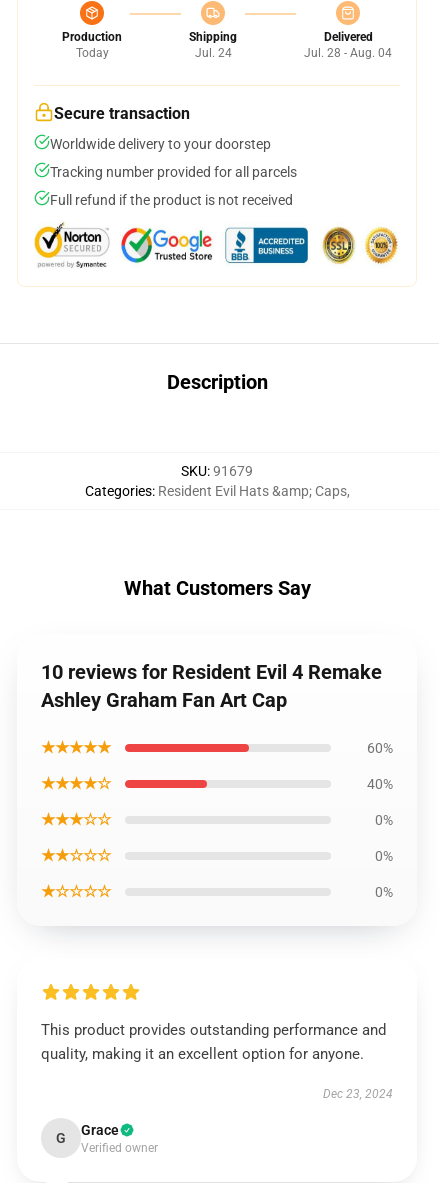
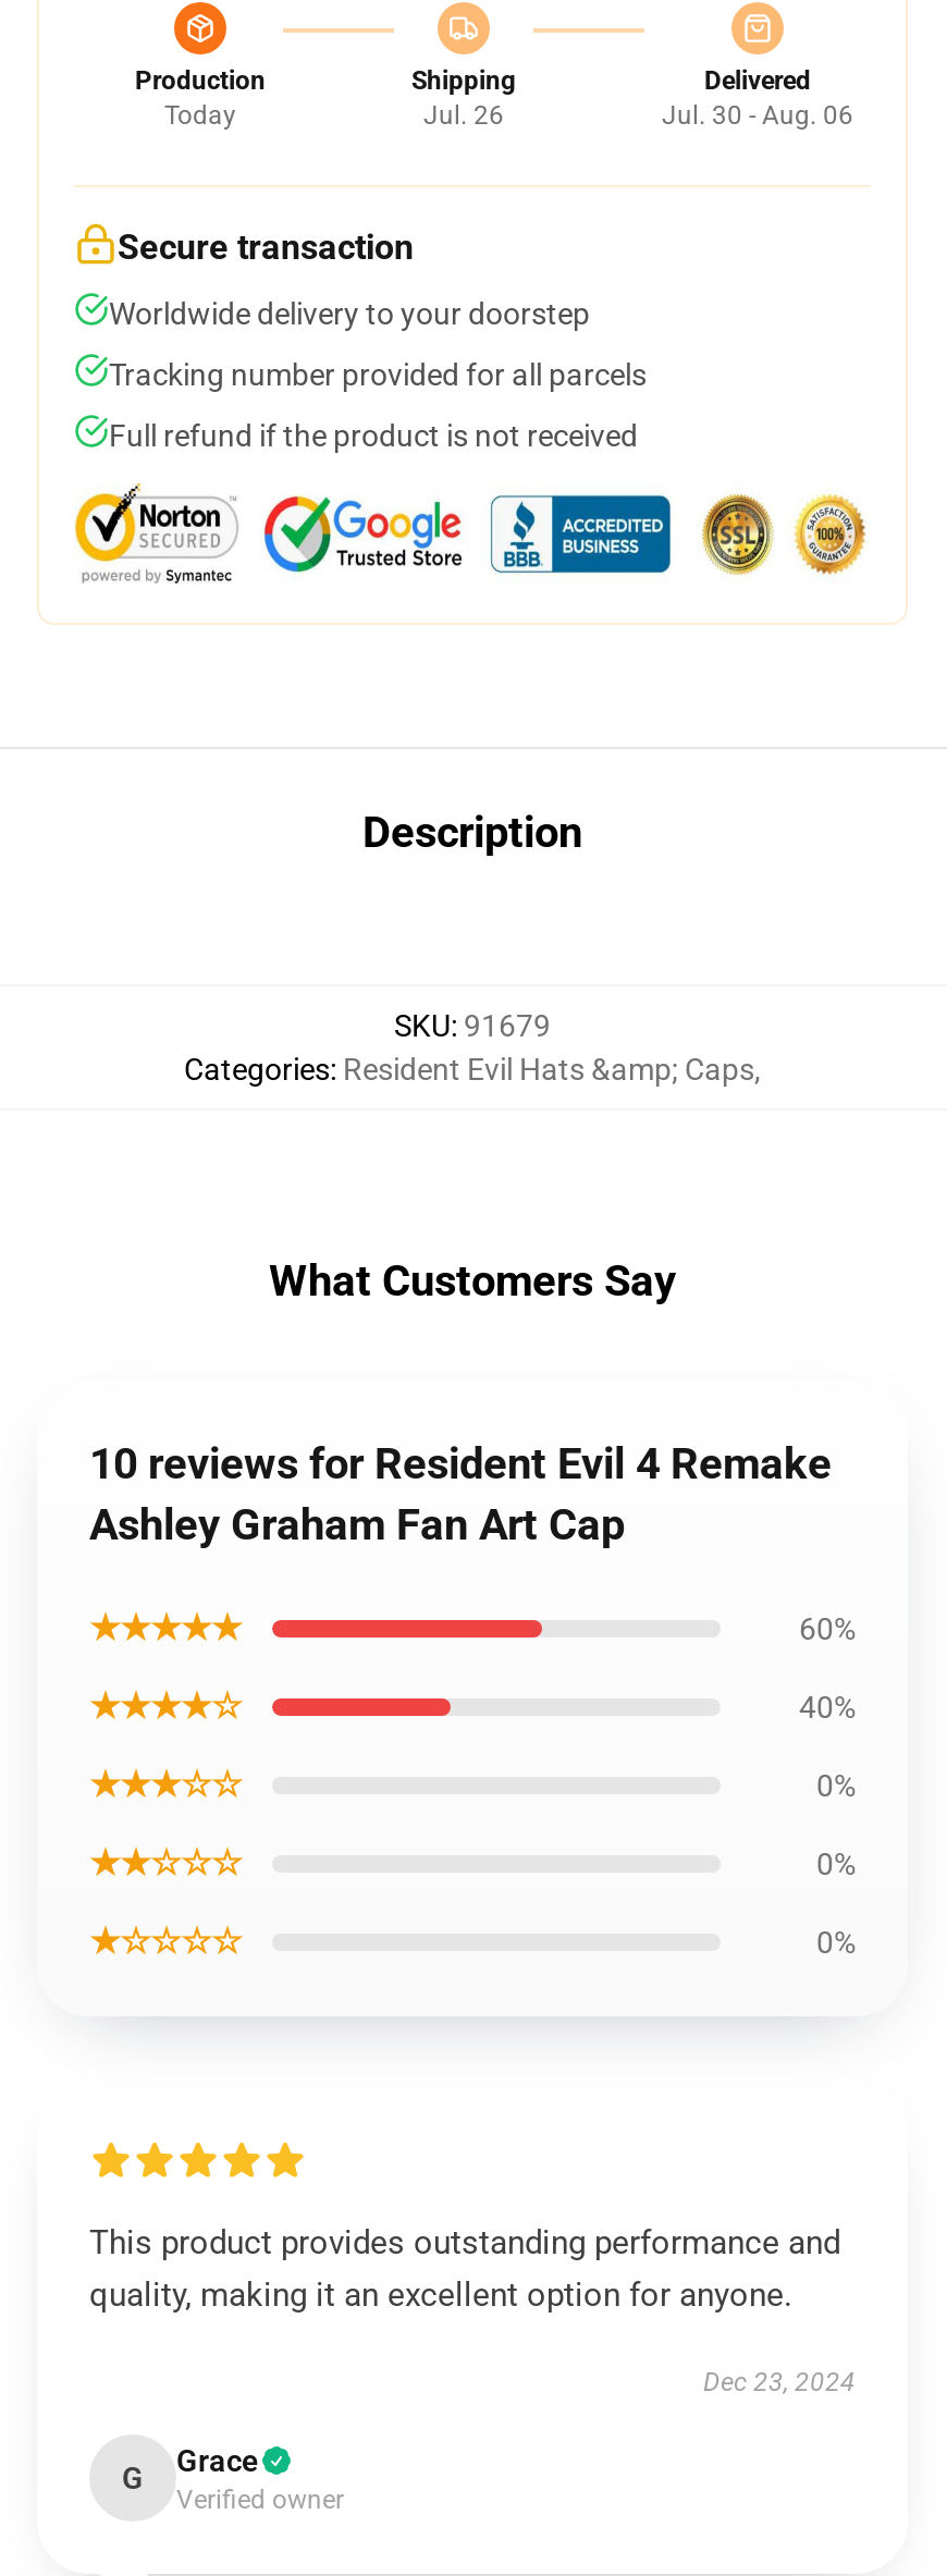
[194,46,231,60] Jul. 24 -> [423,100,504,131] Jul. 26
[304,46,392,60] Jul. 28 - Aug. 04 -> [662,100,853,131] Jul. 30 - Aug. 06

